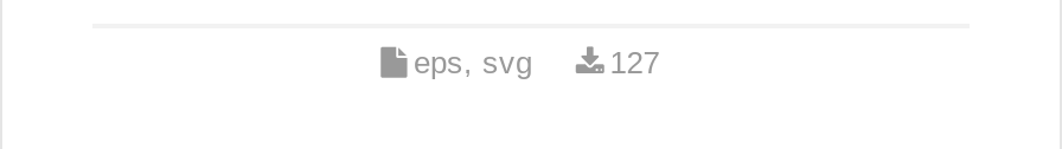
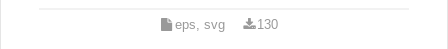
[610,46,659,81] 127 -> [257,17,278,32] 130

